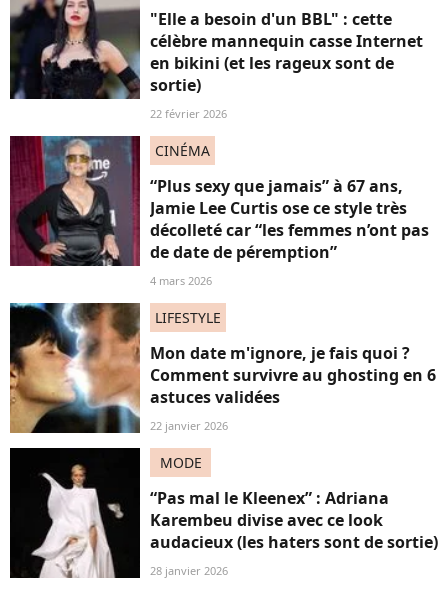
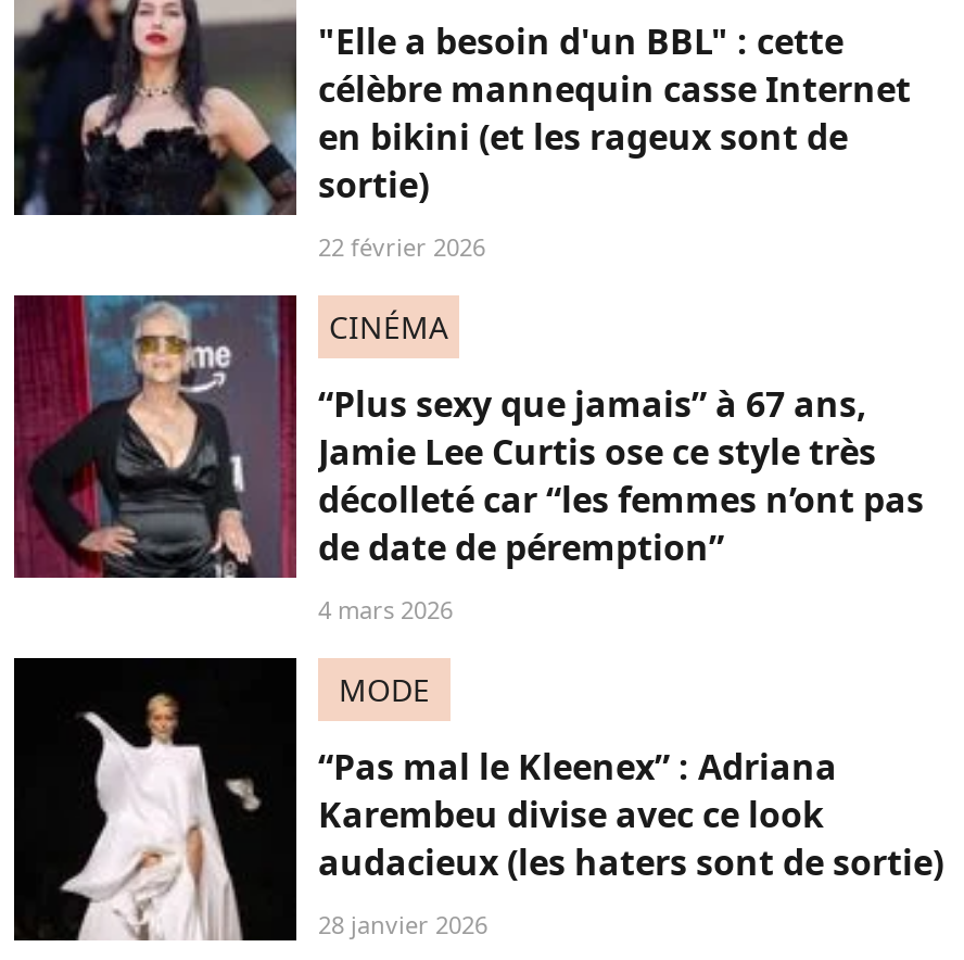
[9,302,436,434] [image] | LIFESTYLE | Mon date m'ignore, je fais quoi ? | Comment survivre au ghosting en 6 | astuces validées | 22 janvier 2026 -> none

